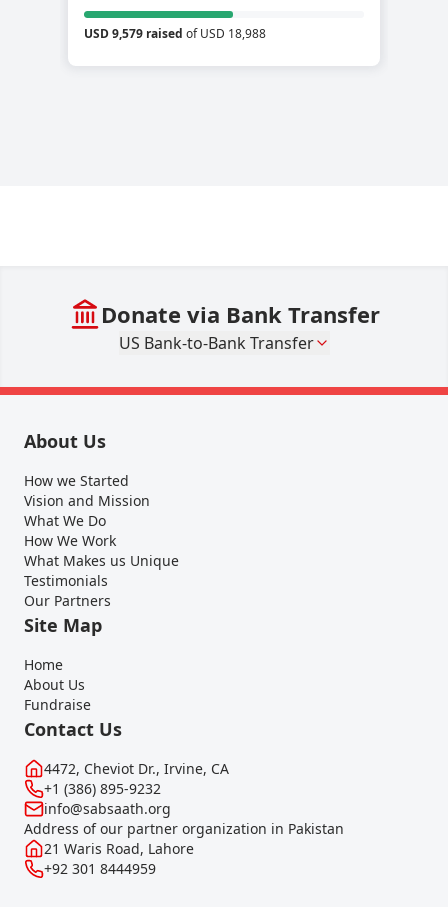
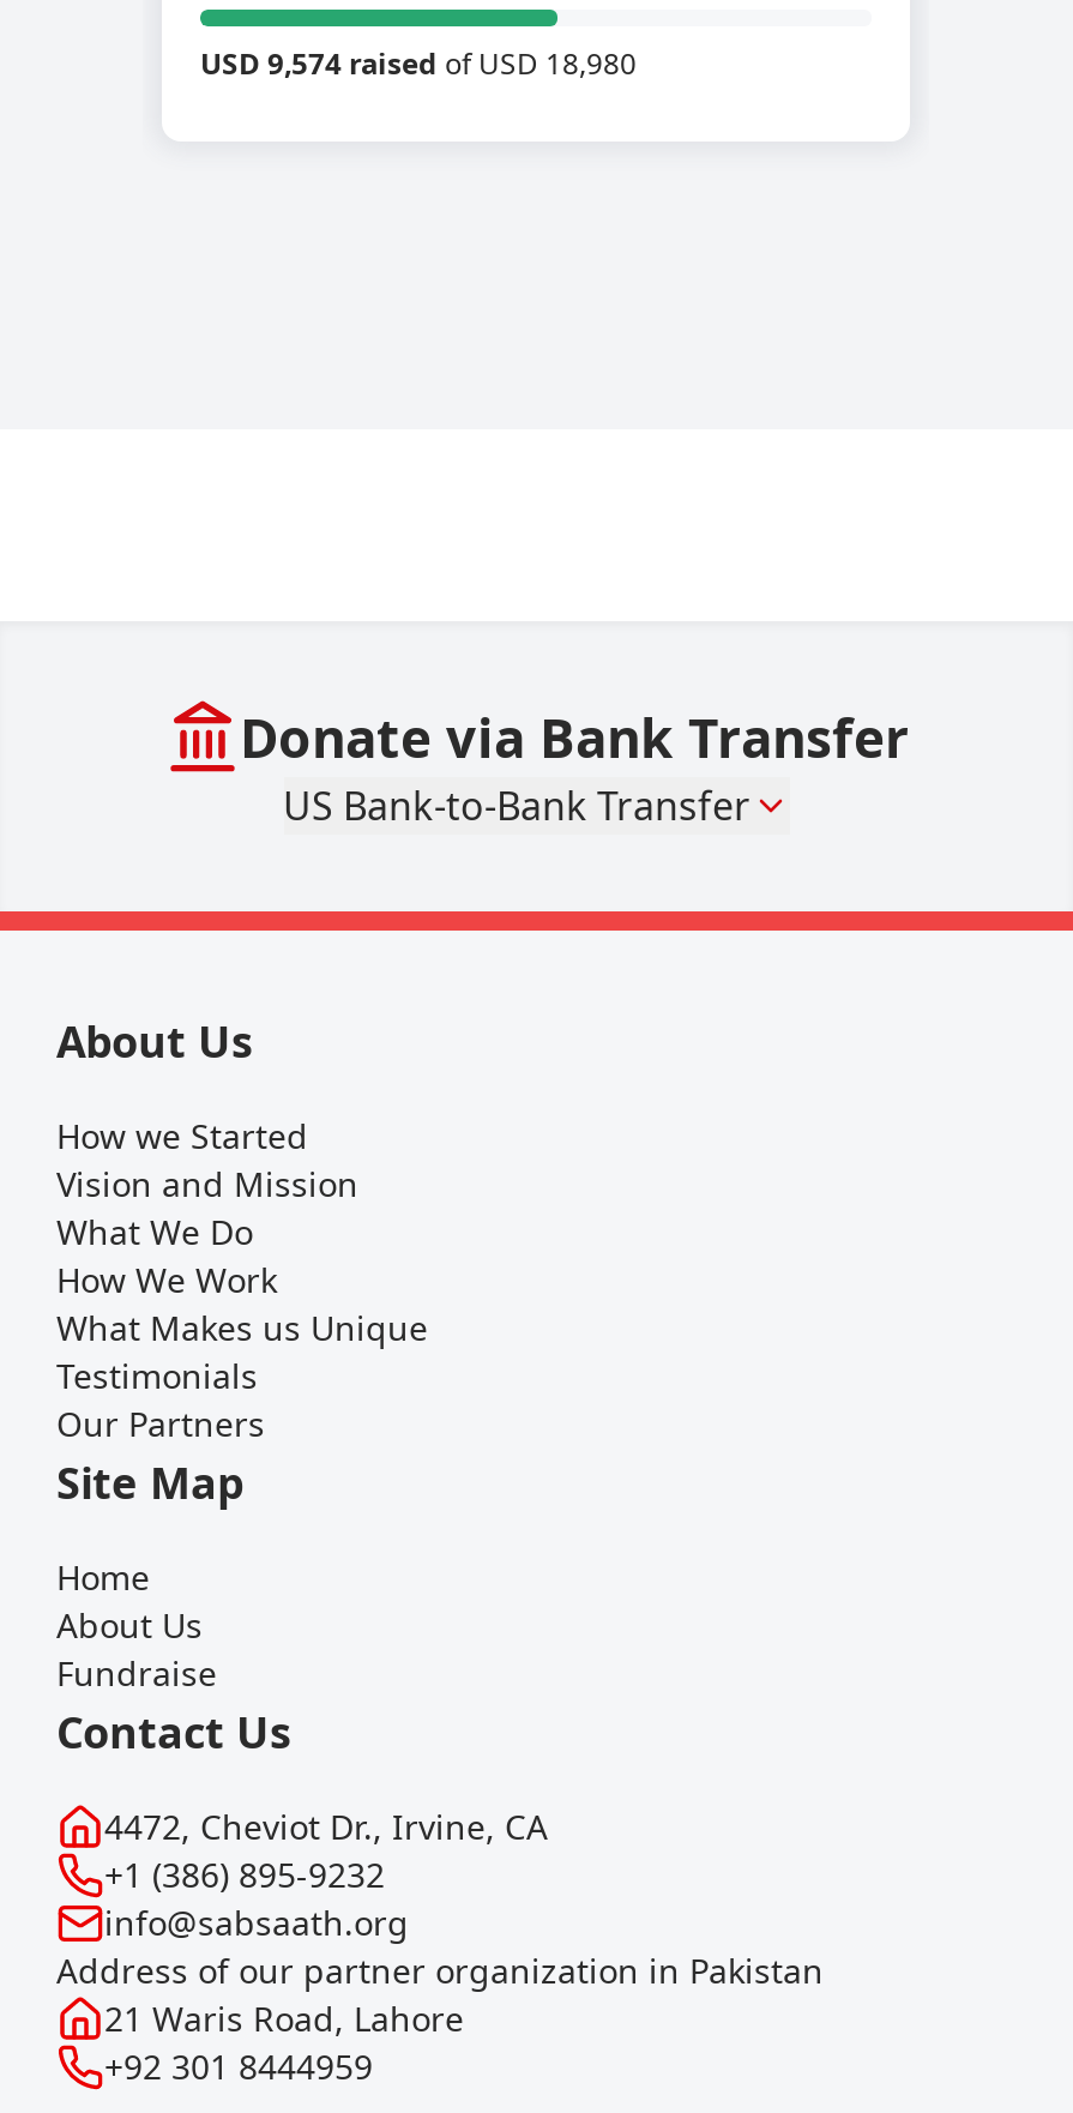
[84,25,266,42] USD 9,579 raised of USD 18,988 -> [200,43,637,83] USD 9,574 raised of USD 18,980

